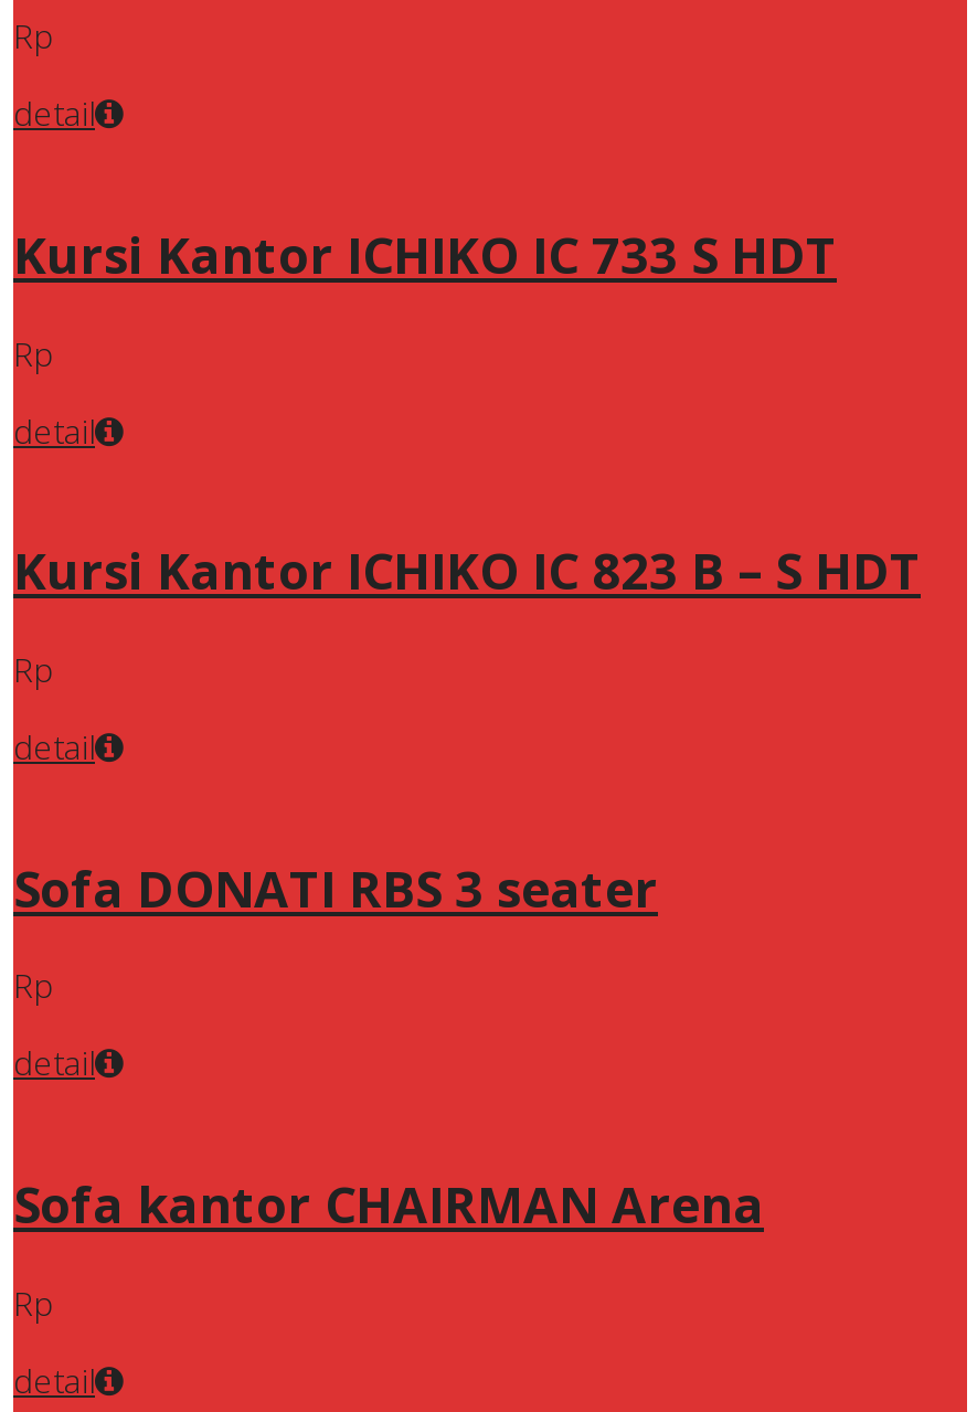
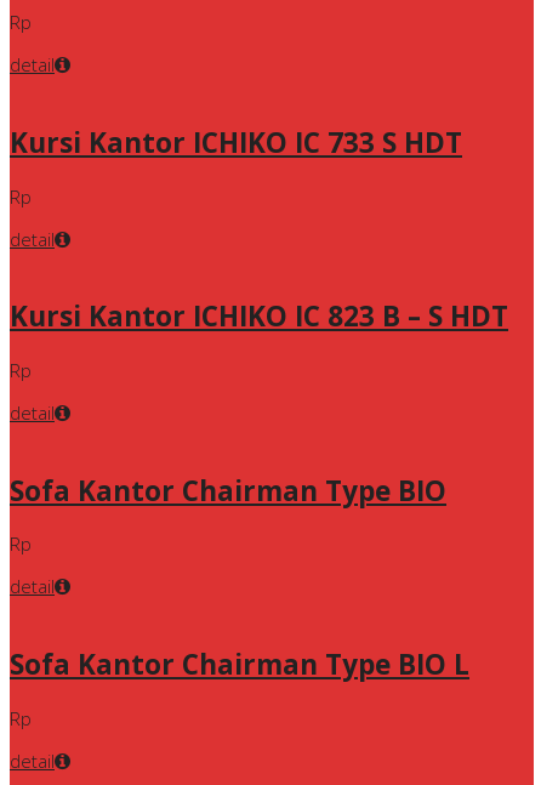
[13,854,658,922] Sofa DONATI RBS 3 seater -> [10,472,446,509] Sofa Kantor Chairman Type BIO
[13,1170,764,1239] Sofa kantor CHAIRMAN Arena -> [10,646,469,683] Sofa Kantor Chairman Type BIO L

